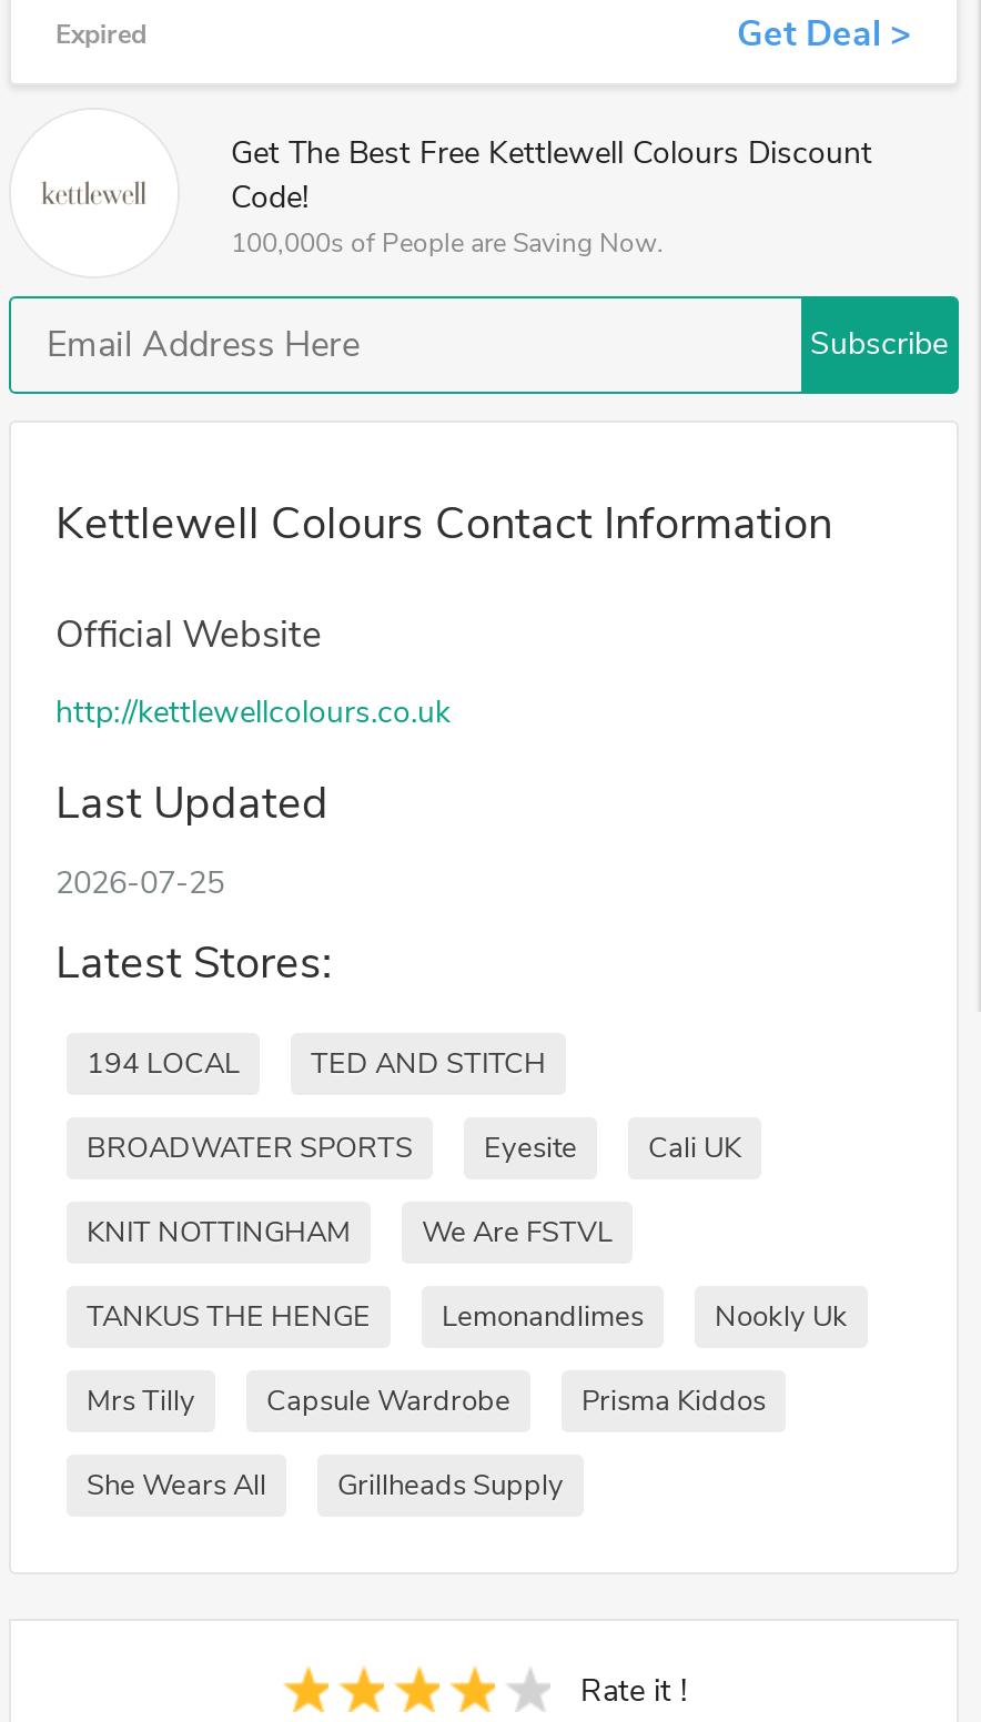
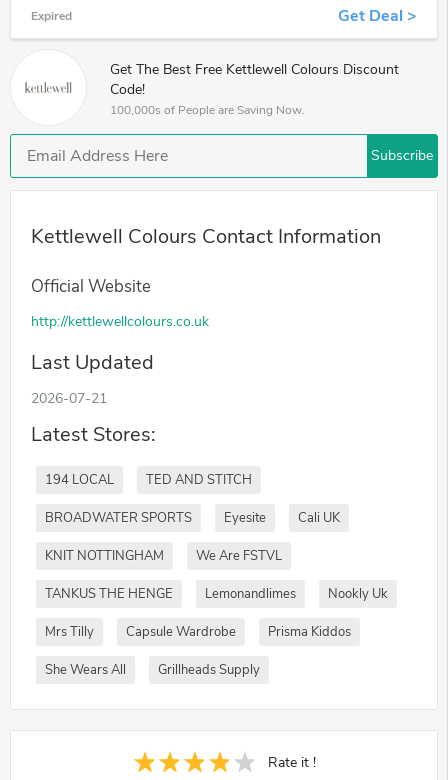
[55,861,224,903] 2026-07-25 -> [31,388,107,407] 2026-07-21

